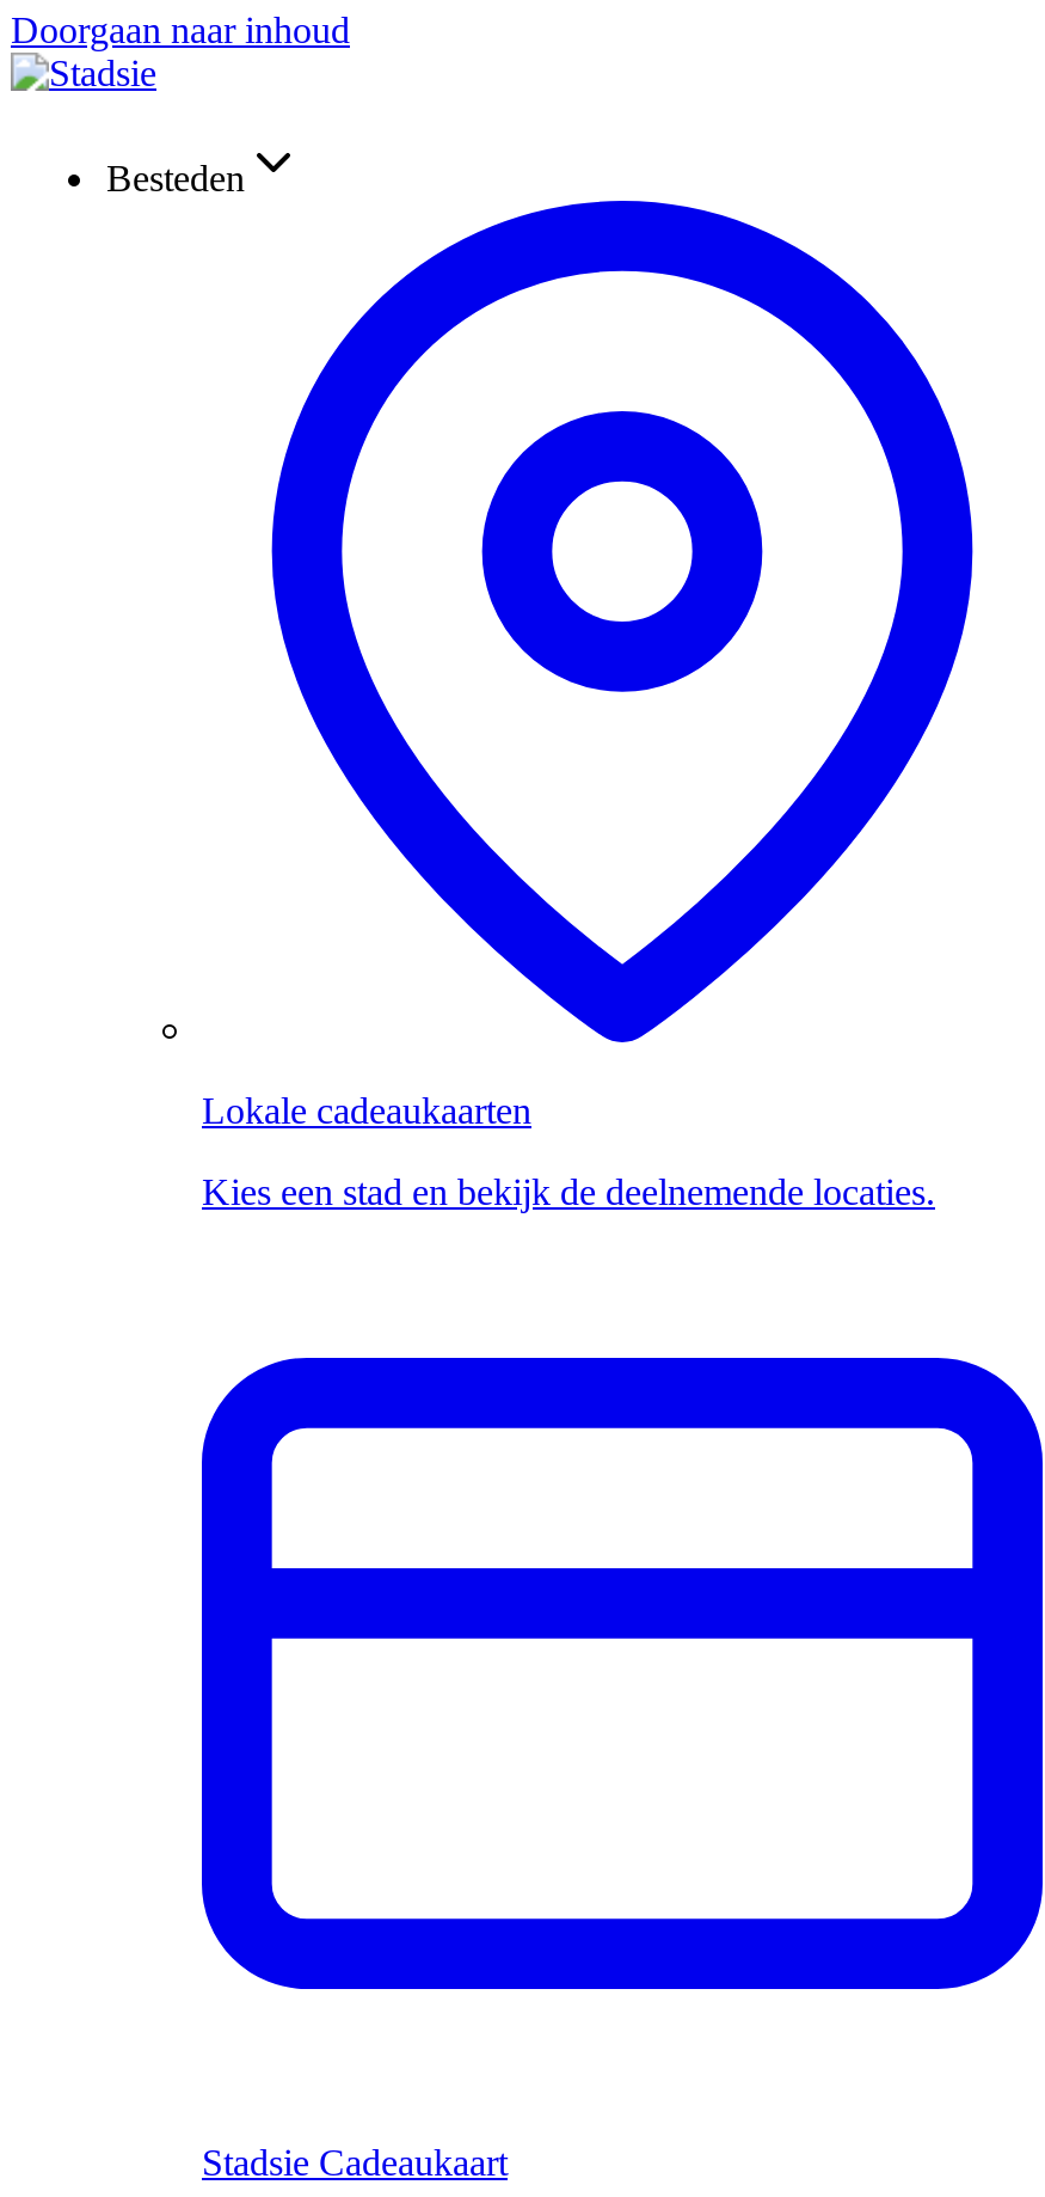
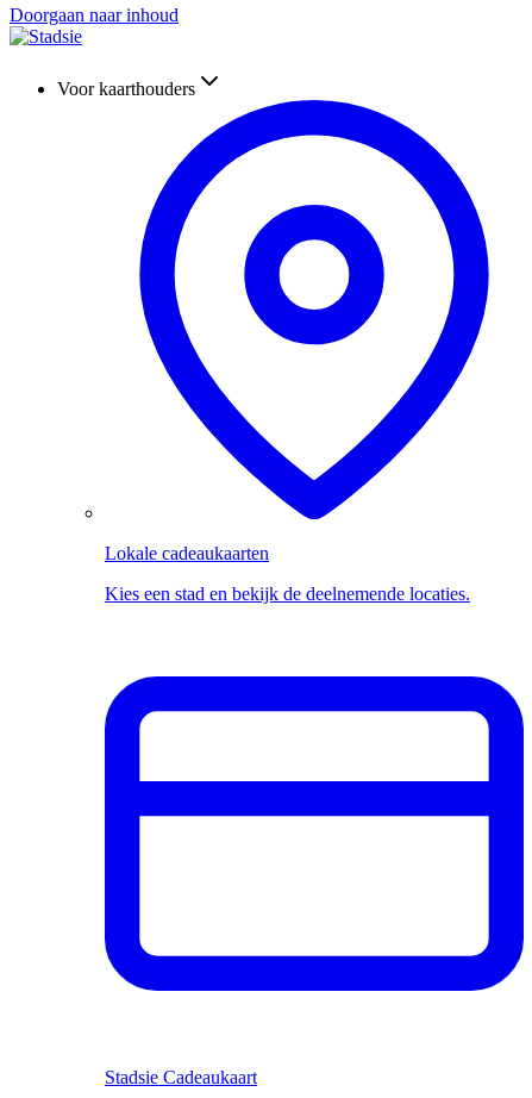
[106,158,245,198] Besteden -> [57,79,195,99] Voor kaarthouders

